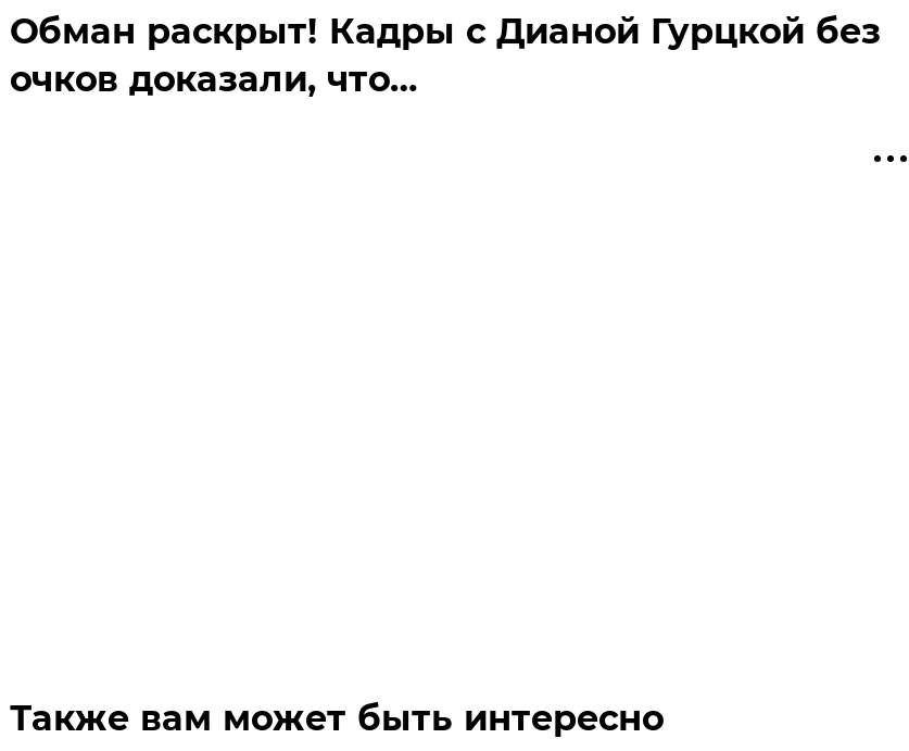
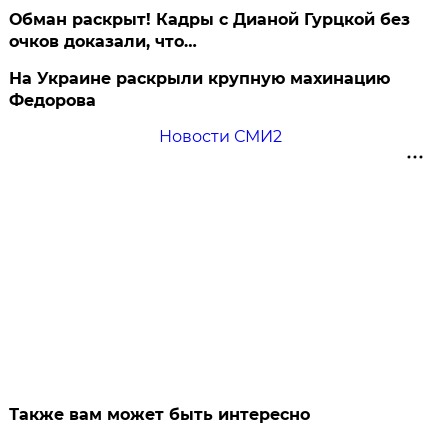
none -> [9,69,390,146] На Украине раскрыли крупную махинацию | Федорова | Новости СМИ2

